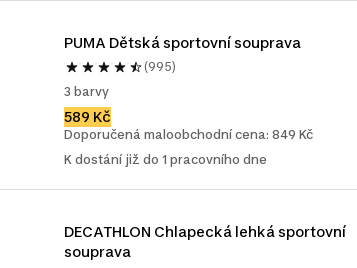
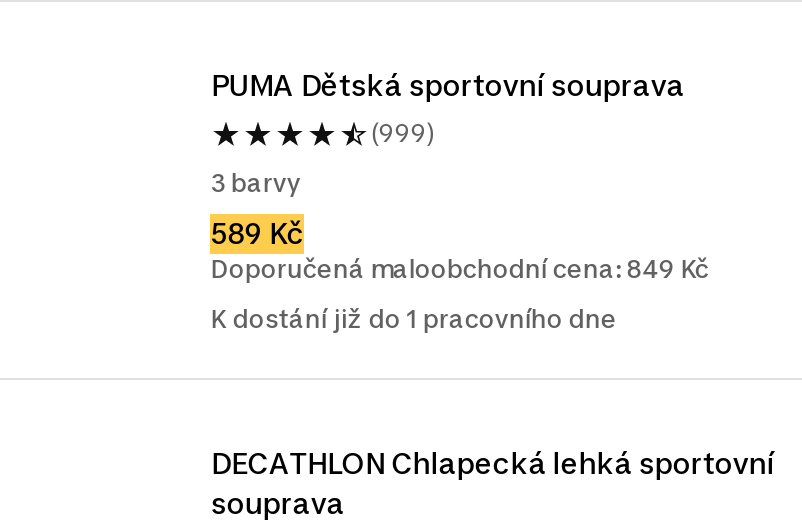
[144,59,176,74] (995) -> [371,118,435,148] (999)

